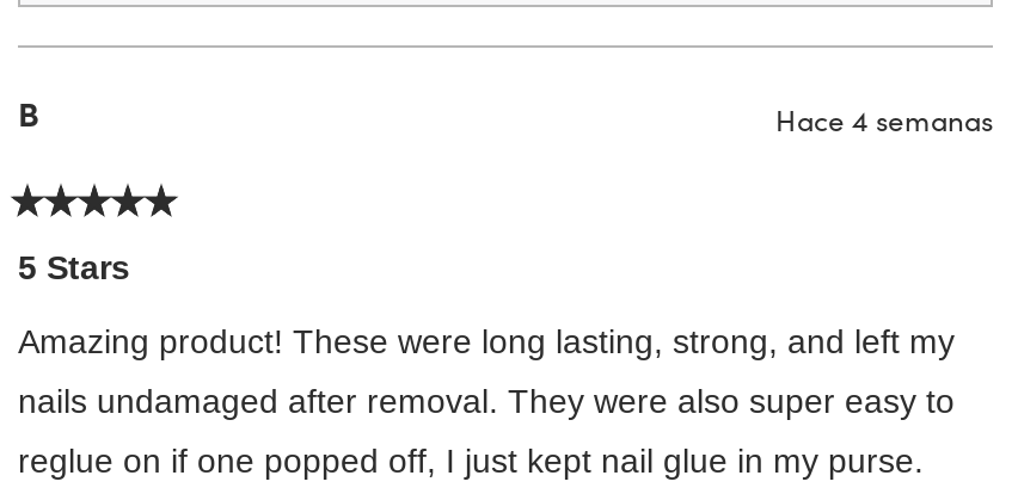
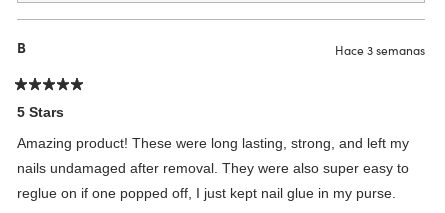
[775,99,993,140] Hace 4 semanas -> [335,41,425,58] Hace 3 semanas

